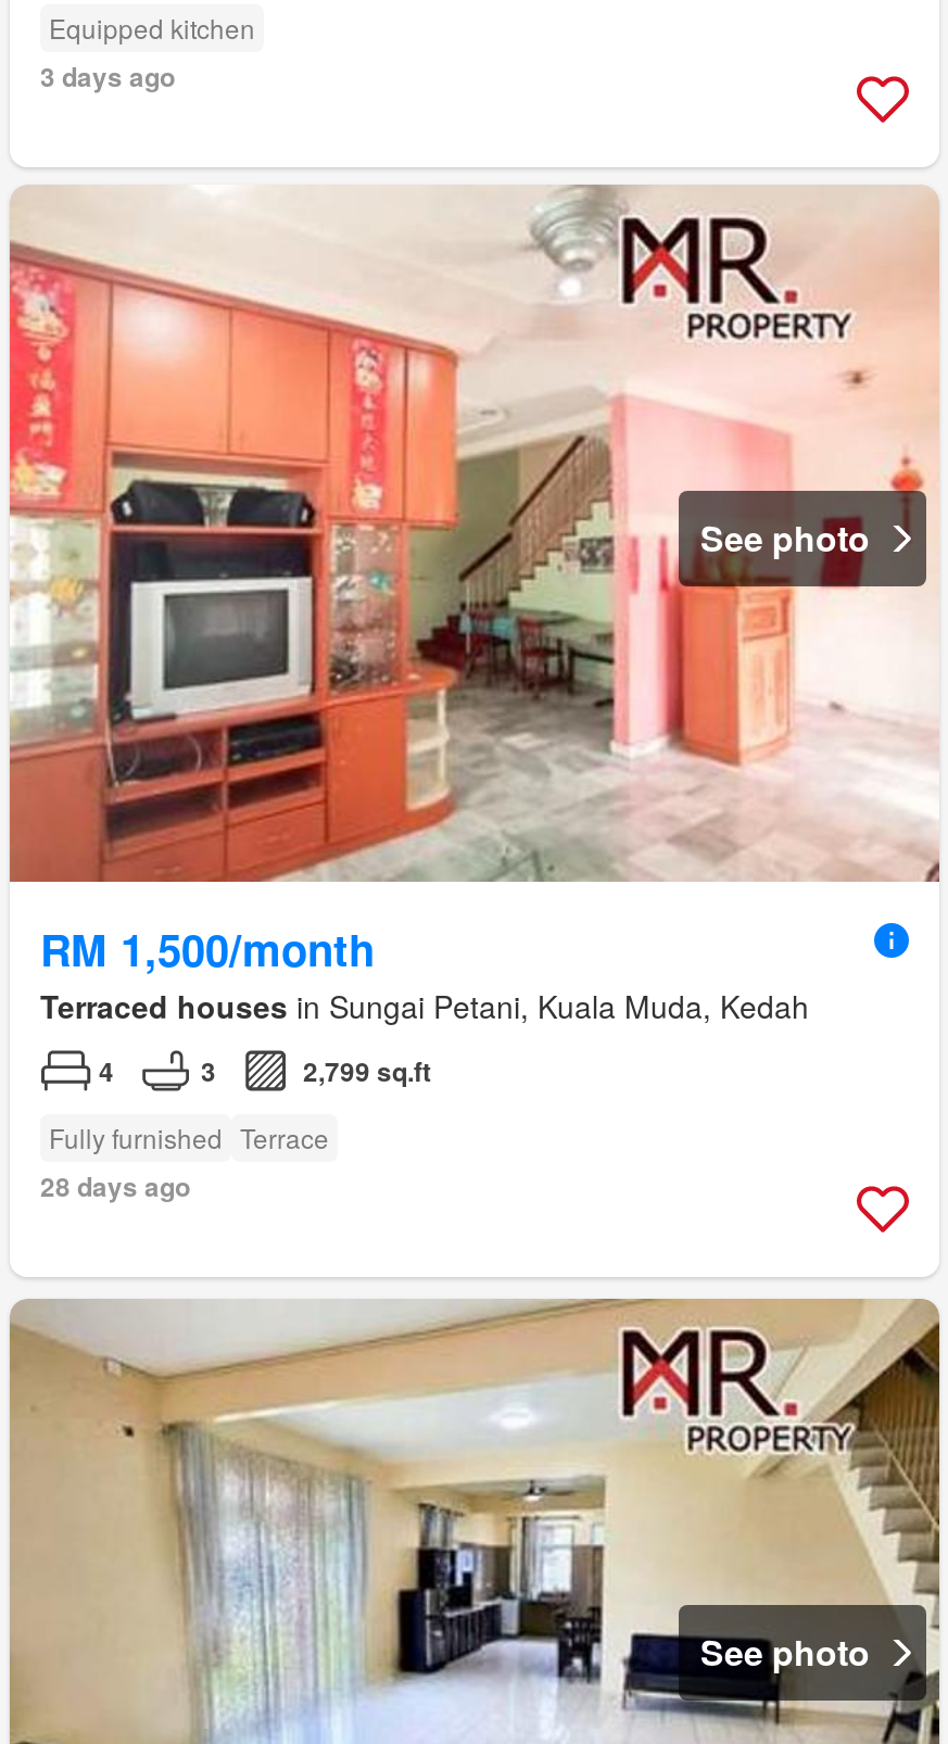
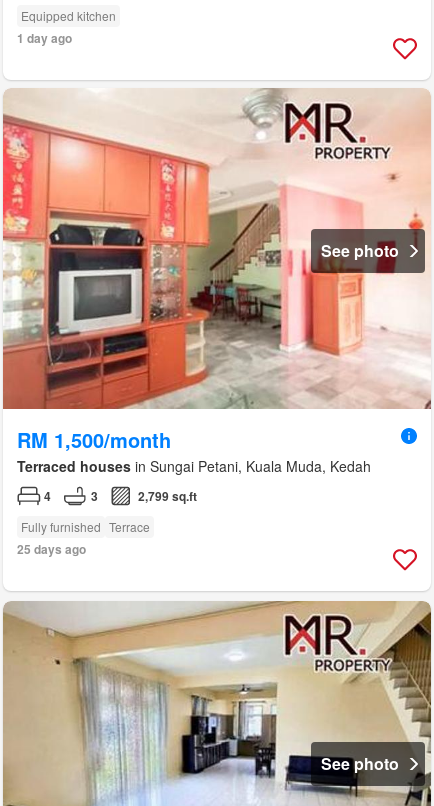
[40,57,175,96] 3 days ago -> [17,29,72,47] 1 day ago
[40,1167,190,1206] 28 days ago -> [17,540,86,558] 25 days ago

